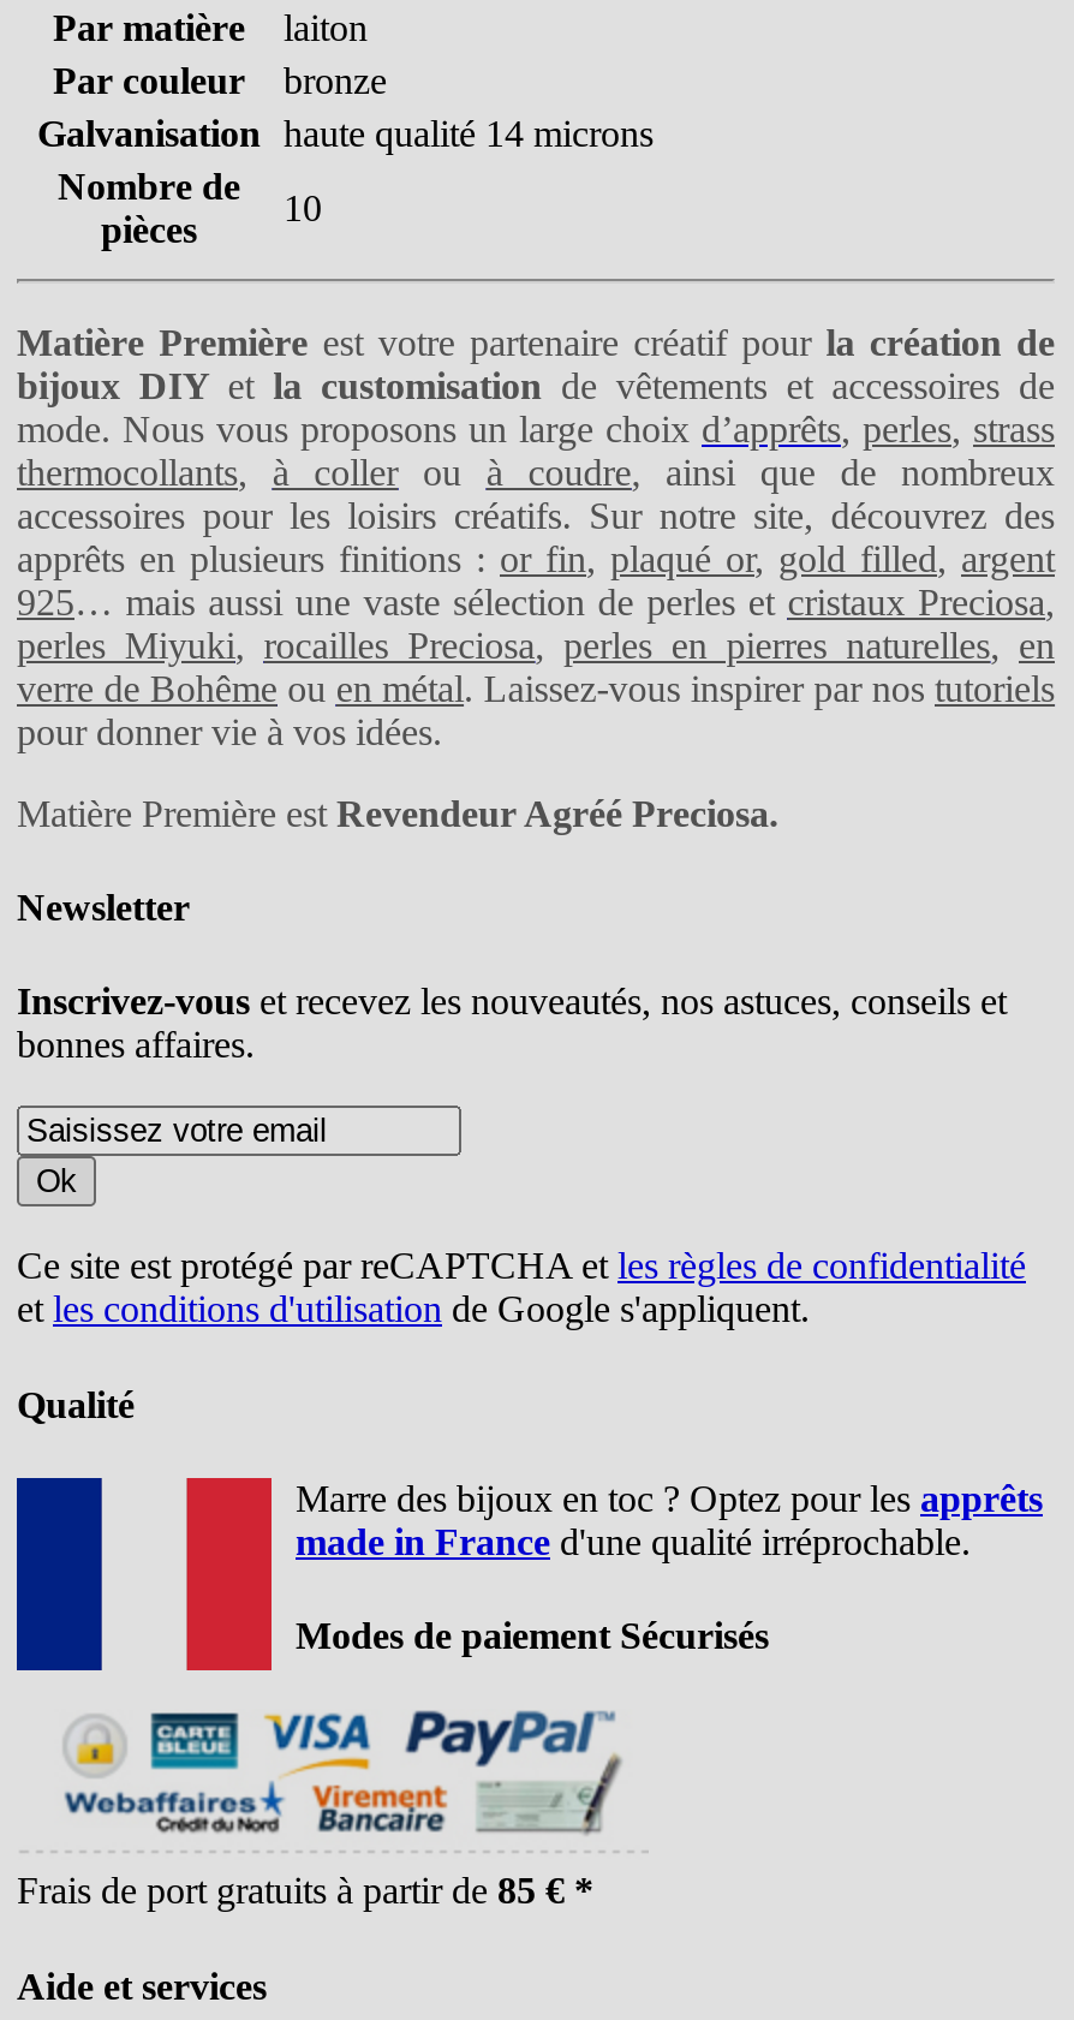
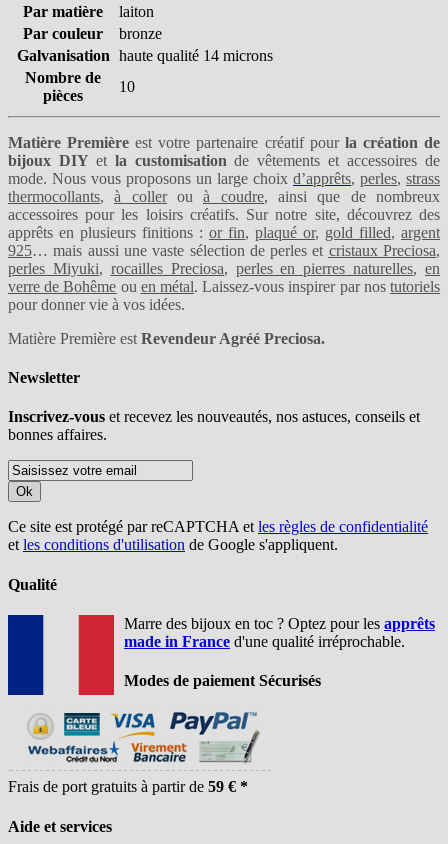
[17,1871,593,1912] Frais de port gratuits à partir de 85 € * -> [8,778,248,795] Frais de port gratuits à partir de 59 € *

